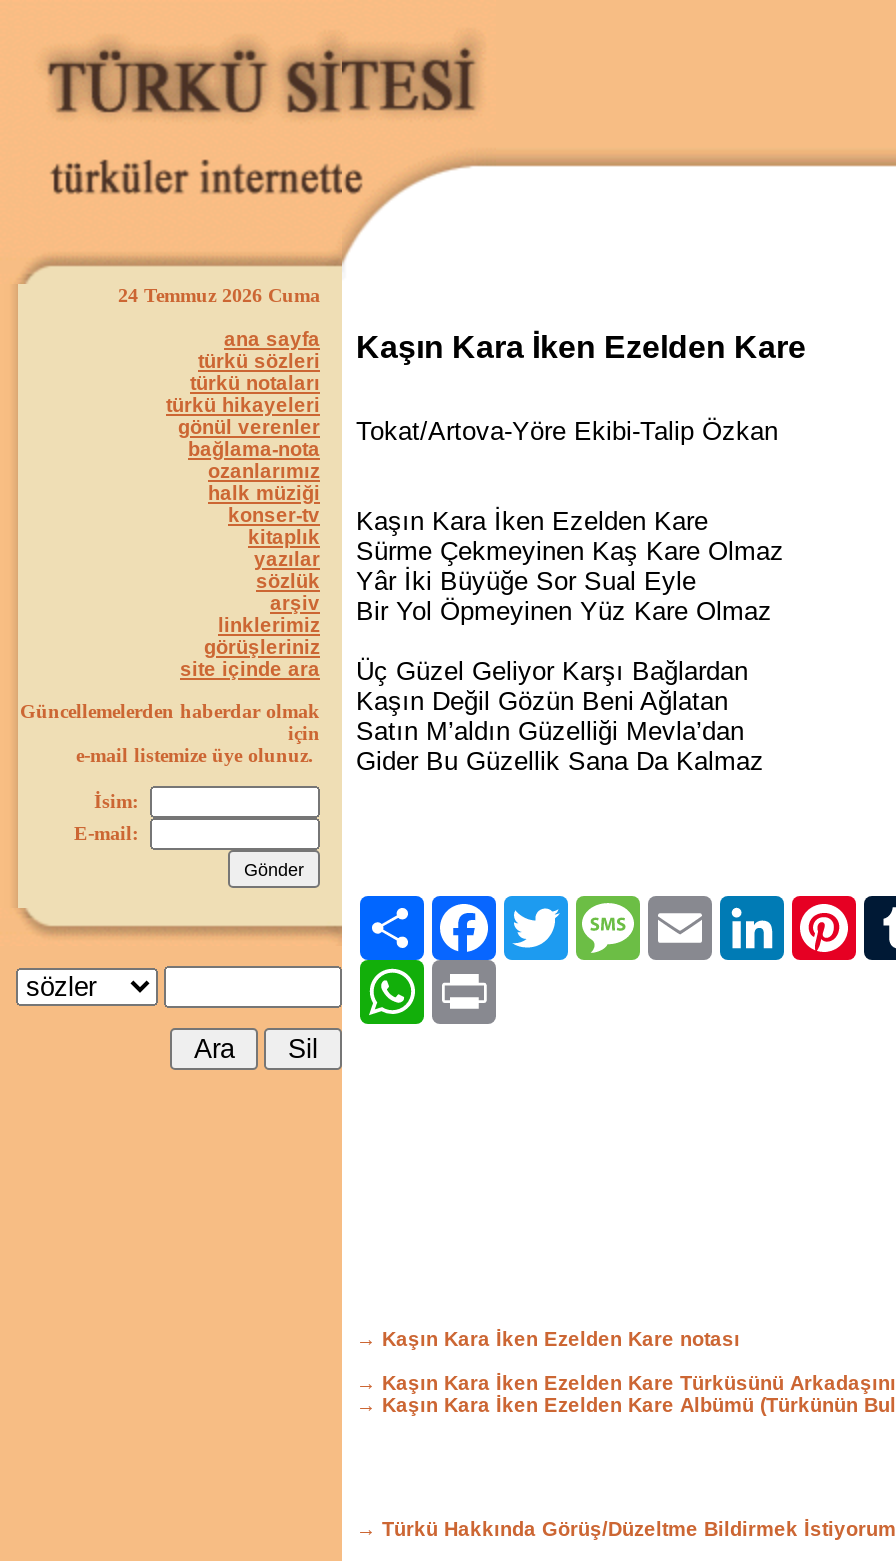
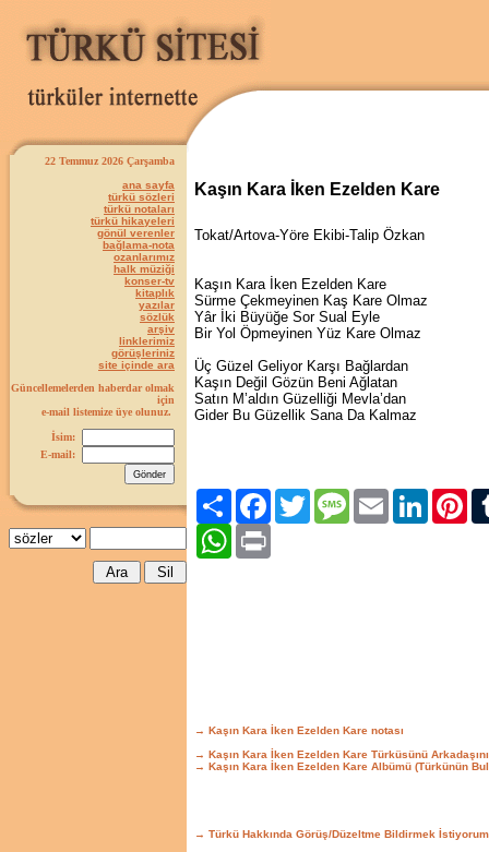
[118,284,320,306] 24 Temmuz 2026 Cuma -> [45,155,175,167] 22 Temmuz 2026 Çarşamba

